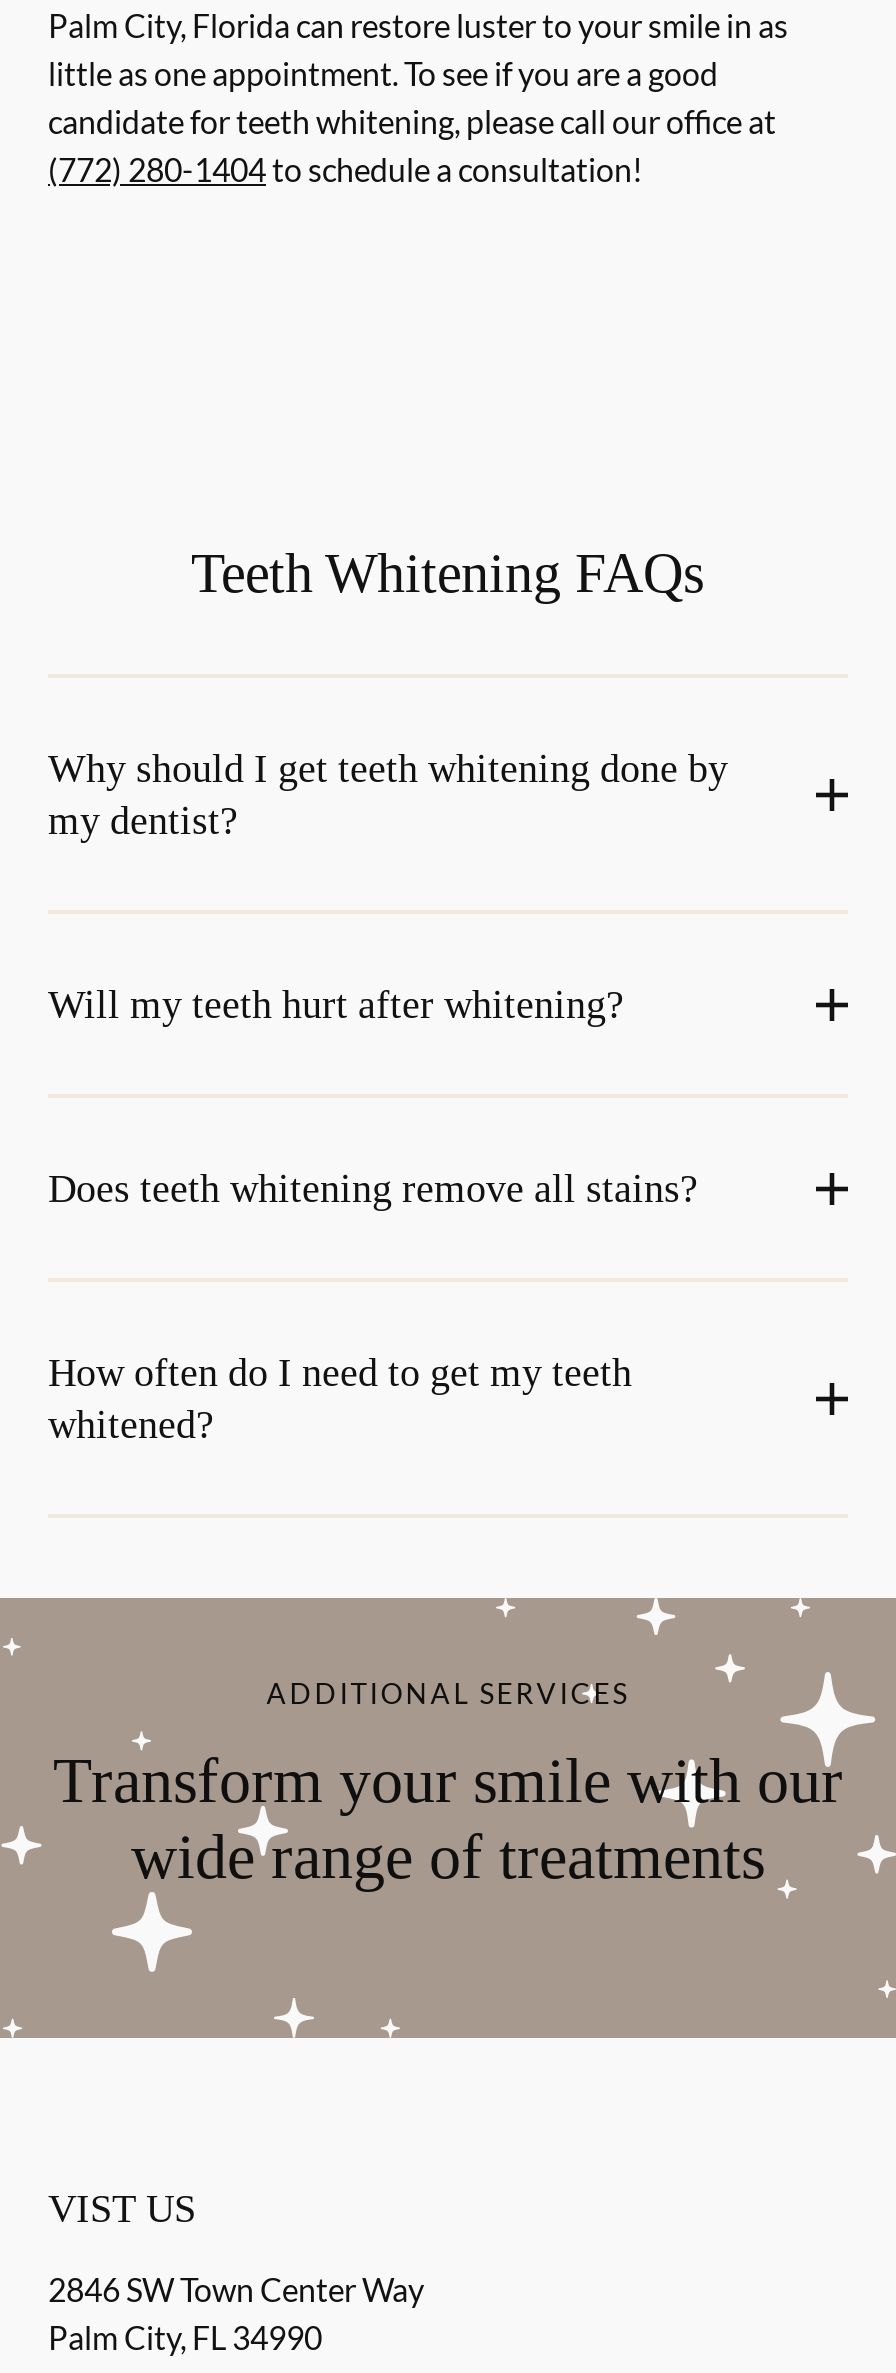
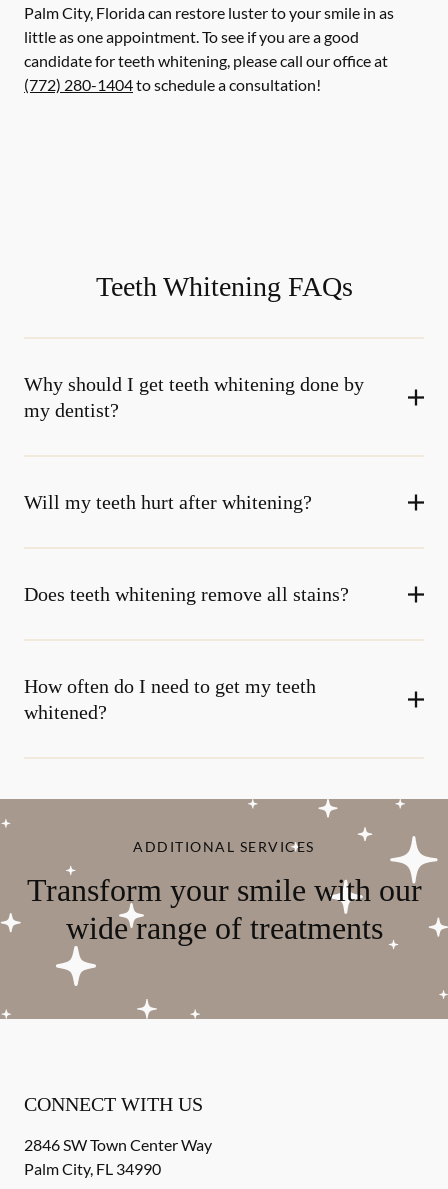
[48,2186,196,2230] VIST US -> [24,1093,203,1115] CONNECT WITH US

